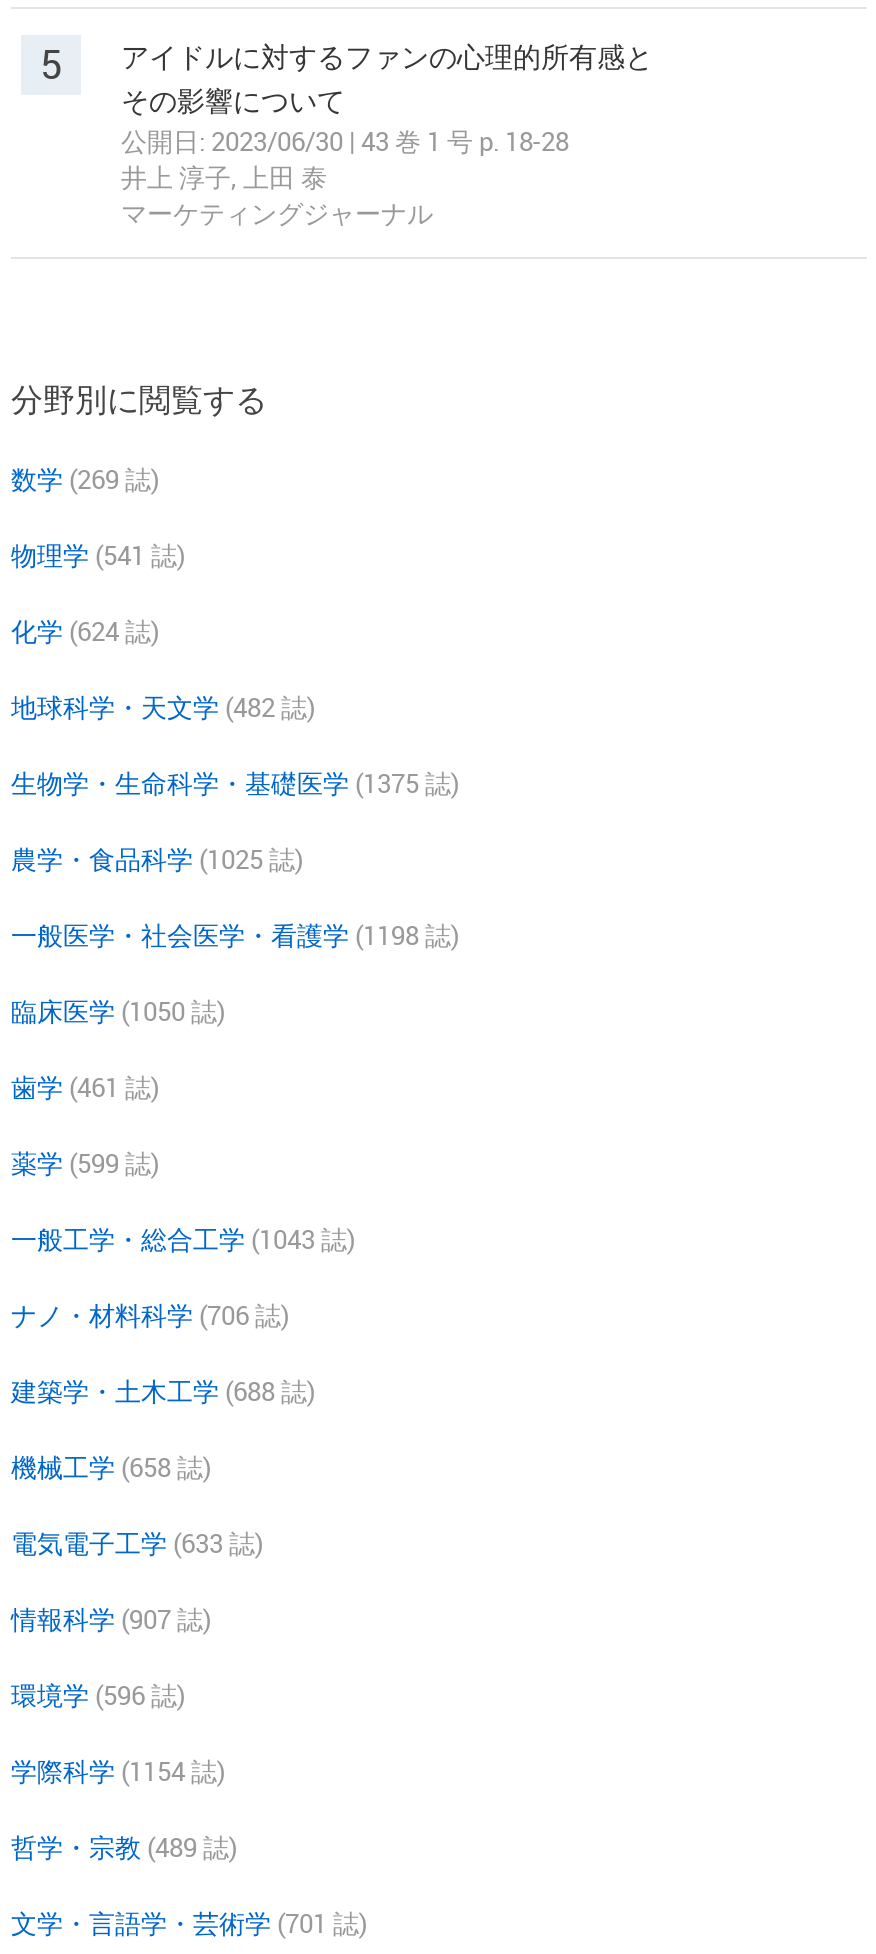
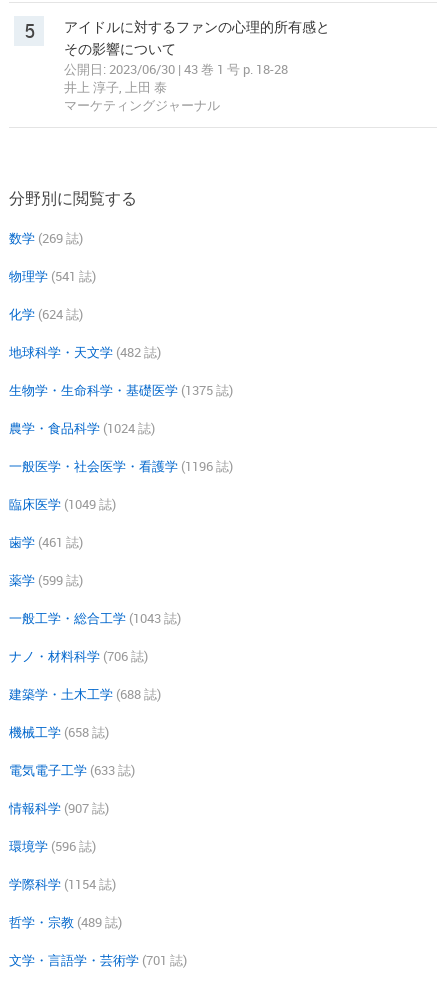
[11,841,303,877] 農学・食品科学 (1025 誌) -> [9,419,155,437] 農学・食品科学 (1024 誌)
[11,917,459,953] 一般医学・社会医学・看護学 (1198 誌) -> [9,457,233,475] 一般医学・社会医学・看護学 (1196 誌)
[11,993,225,1029] 臨床医学 (1050 誌) -> [9,495,116,513] 臨床医学 (1049 誌)

